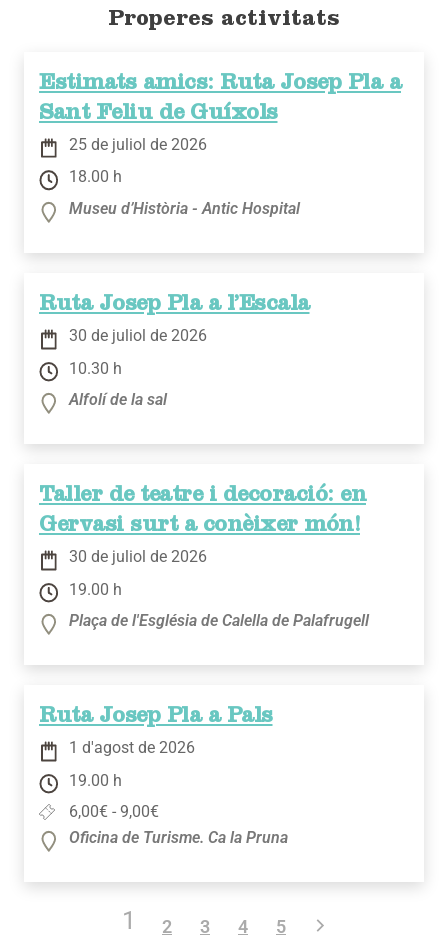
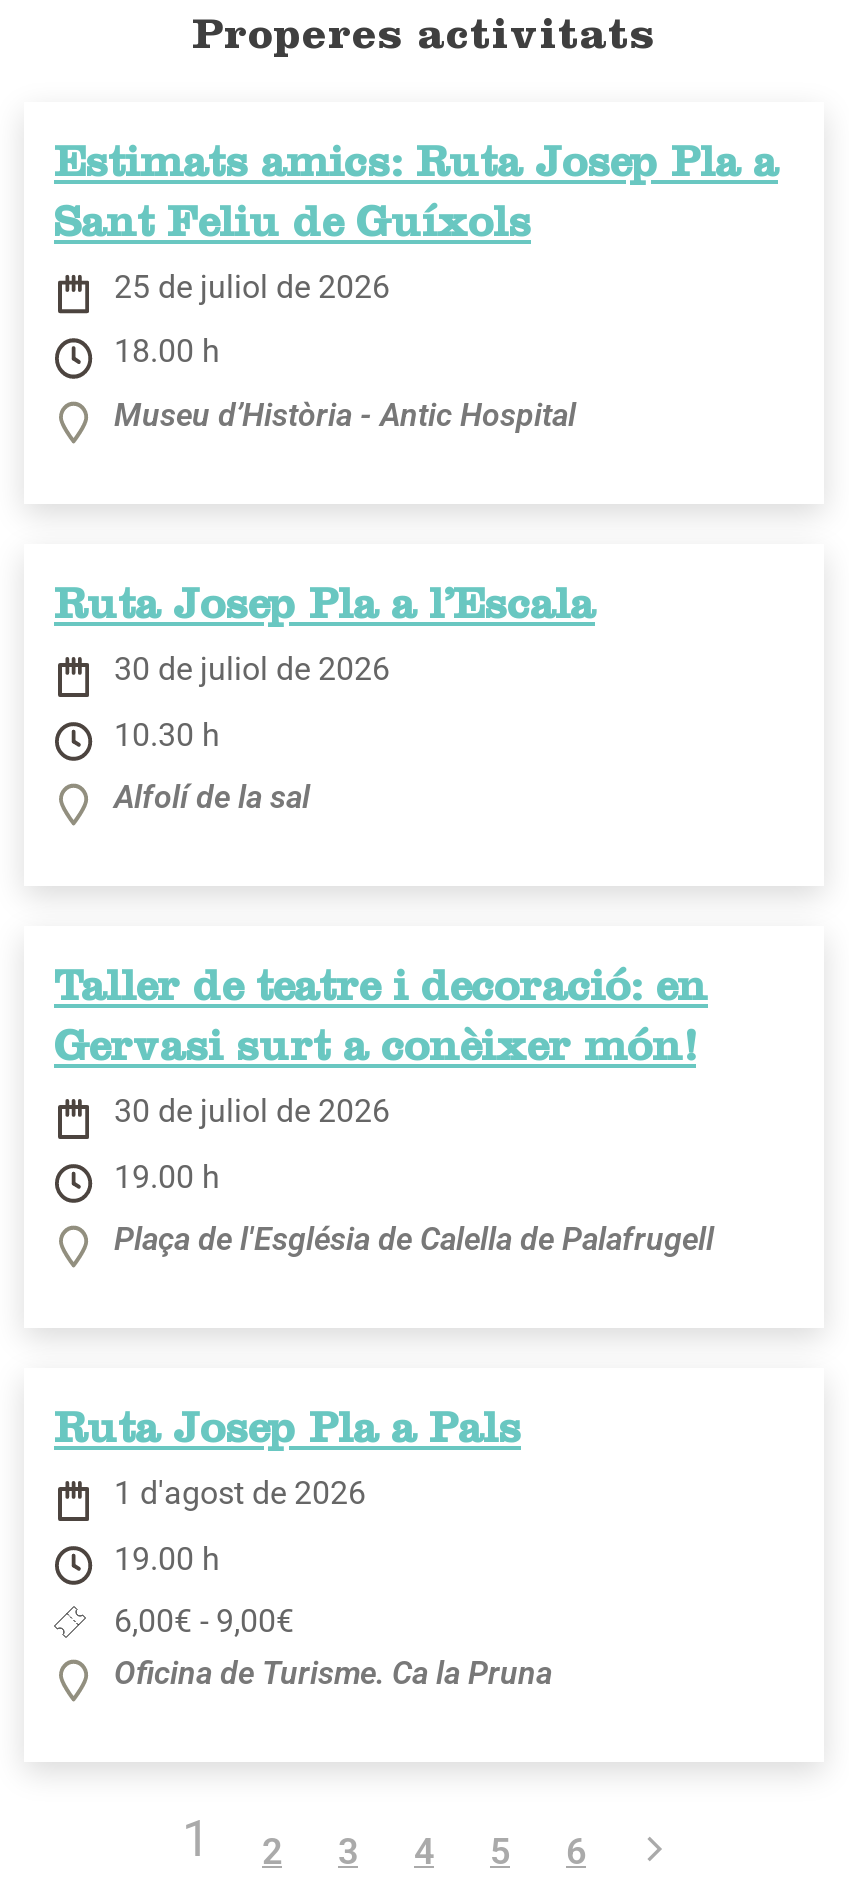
none -> [566,1829,586,1871] 6

